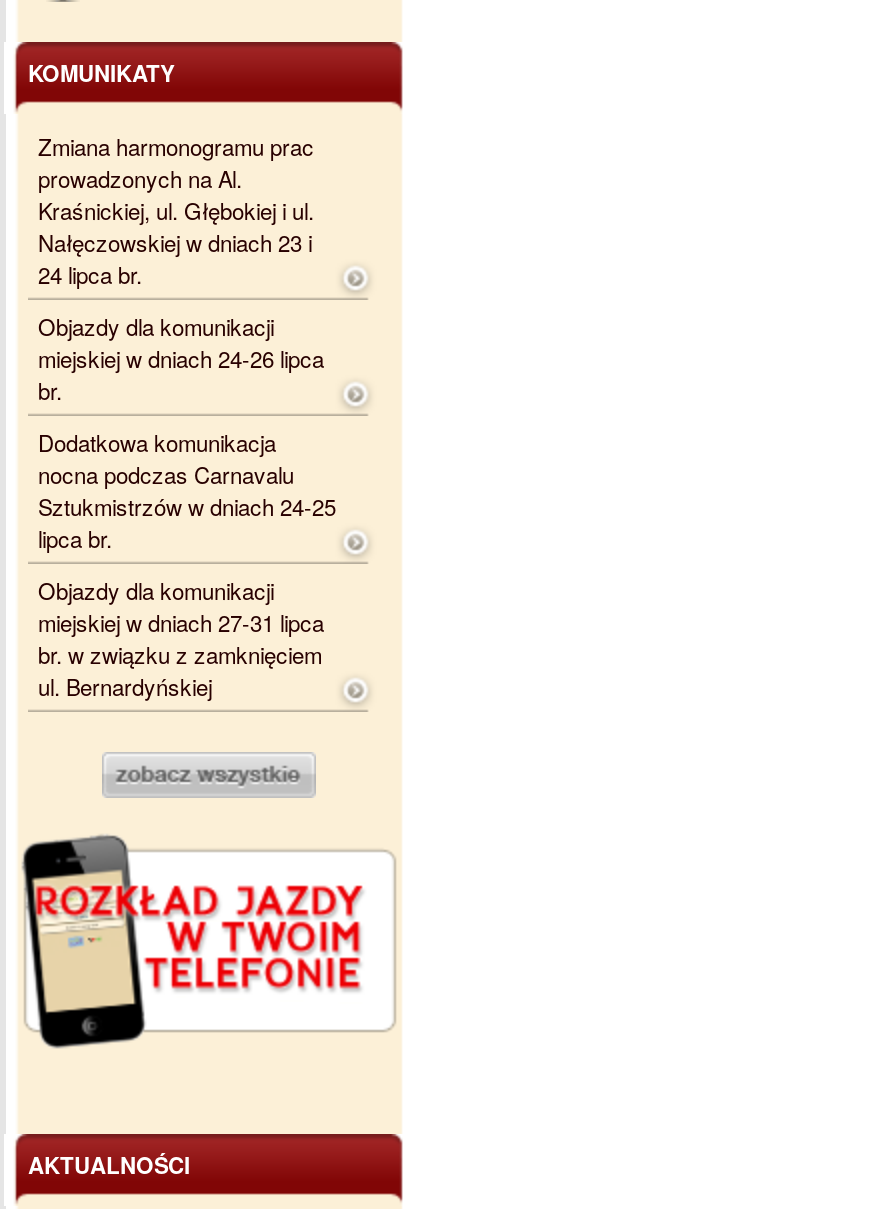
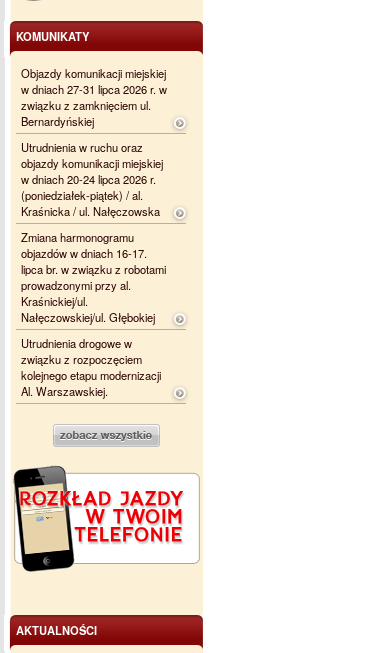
[38,130,314,290] Zmiana harmonogramu prac | prowadzonych na Al. | Kraśnickiej, ul. Głębokiej i ul. | Nałęczowskiej w dniach 23 i | 24 lipca br. -> [21,65,167,129] Objazdy komunikacji miejskiej | w dniach 27-31 lipca 2026 r. w | związku z zamknięciem ul. | Bernardyńskiej
[38,310,324,406] Objazdy dla komunikacji | miejskiej w dniach 24-26 lipca | br. -> [21,139,163,219] Utrudnienia w ruchu oraz | objazdy komunikacji miejskiej | w dniach 20-24 lipca 2026 r. | (poniedziałek-piątek) / al. | Kraśnicka / ul. Nałęczowska
[38,426,336,554] Dodatkowa komunikacja | nocna podczas Carnavalu | Sztukmistrzów w dniach 24-25 | lipca br. -> [21,229,166,325] Zmiana harmonogramu | objazdów w dniach 16-17. | lipca br. w związku z robotami | prowadzonymi przy al. | Kraśnickiej/ul. | Nałęczowskiej/ul. Głębokiej
[38,574,324,702] Objazdy dla komunikacji | miejskiej w dniach 27-31 lipca | br. w związku z zamknięciem | ul. Bernardyńskiej -> [21,335,161,399] Utrudnienia drogowe w | związku z rozpoczęciem | kolejnego etapu modernizacji | Al. Warszawskiej.

